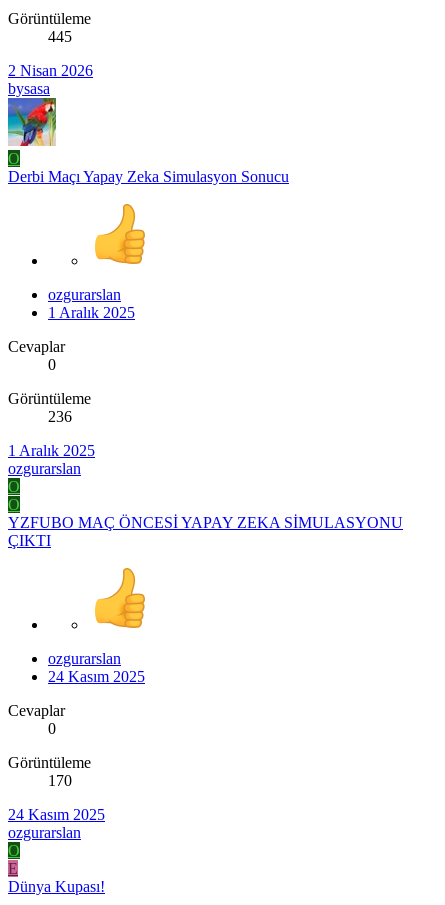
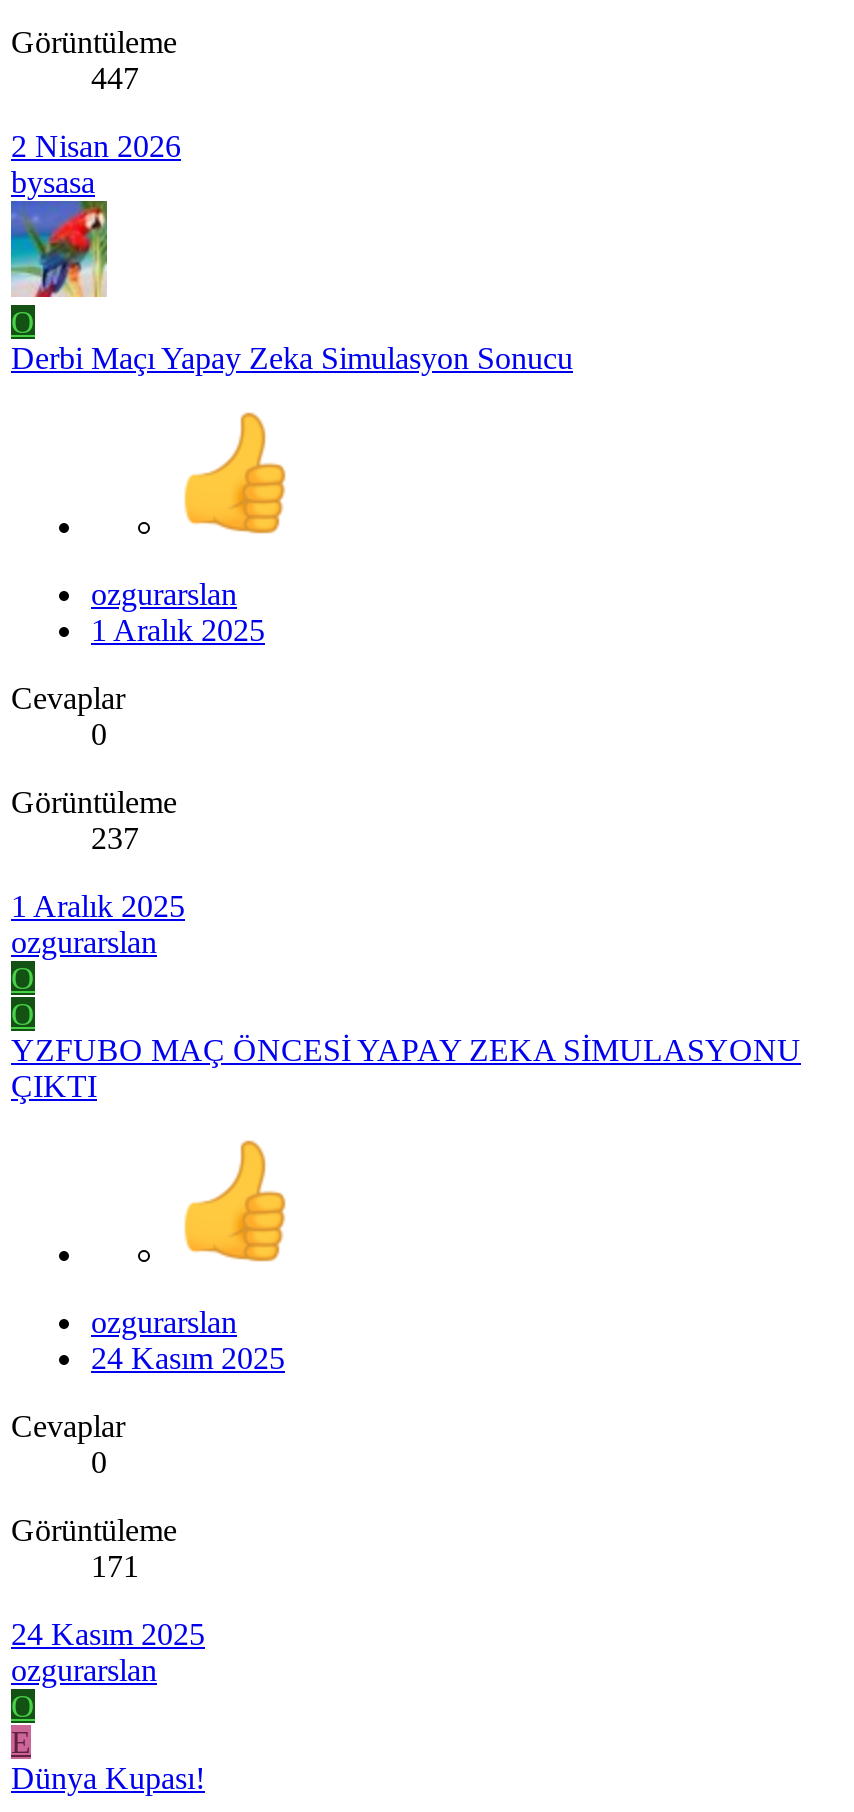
[48,28,72,45] 445 -> [91,62,139,96] 447
[48,408,72,425] 236 -> [91,822,139,856] 237
[48,772,72,789] 170 -> [91,1550,139,1584] 171

